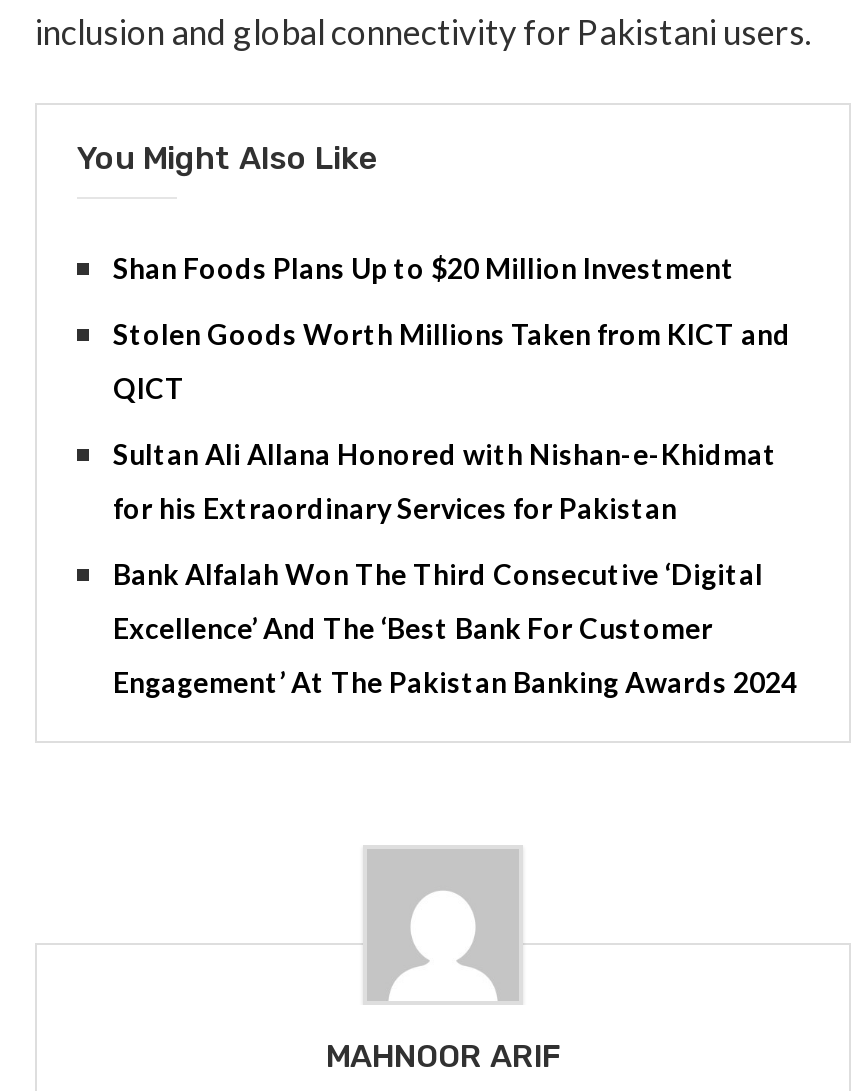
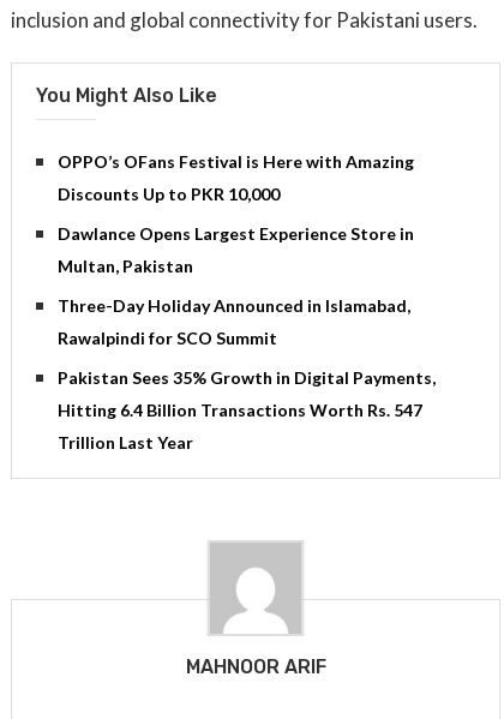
[113,250,797,698] Shan Foods Plans Up to $20 Million Investment | Stolen Goods Worth Millions Taken from KICT and | QICT | Sultan Ali Allana Honored with Nishan-e-Khidmat | for his Extraordinary Services for Pakistan | Bank Alfalah Won The Third Consecutive ‘Digital | Excellence’ And The ‘Best Bank For Customer | Engagement’ At The Pakistan Banking Awards 2024 -> [58,151,436,452] OPPO’s OFans Festival is Here with Amazing | Discounts Up to PKR 10,000 | Dawlance Opens Largest Experience Store in | Multan, Pakistan | Three-Day Holiday Announced in Islamabad, | Rawalpindi for SCO Summit | Pakistan Sees 35% Growth in Digital Payments, | Hitting 6.4 Billion Transactions Worth Rs. 547 | Trillion Last Year

